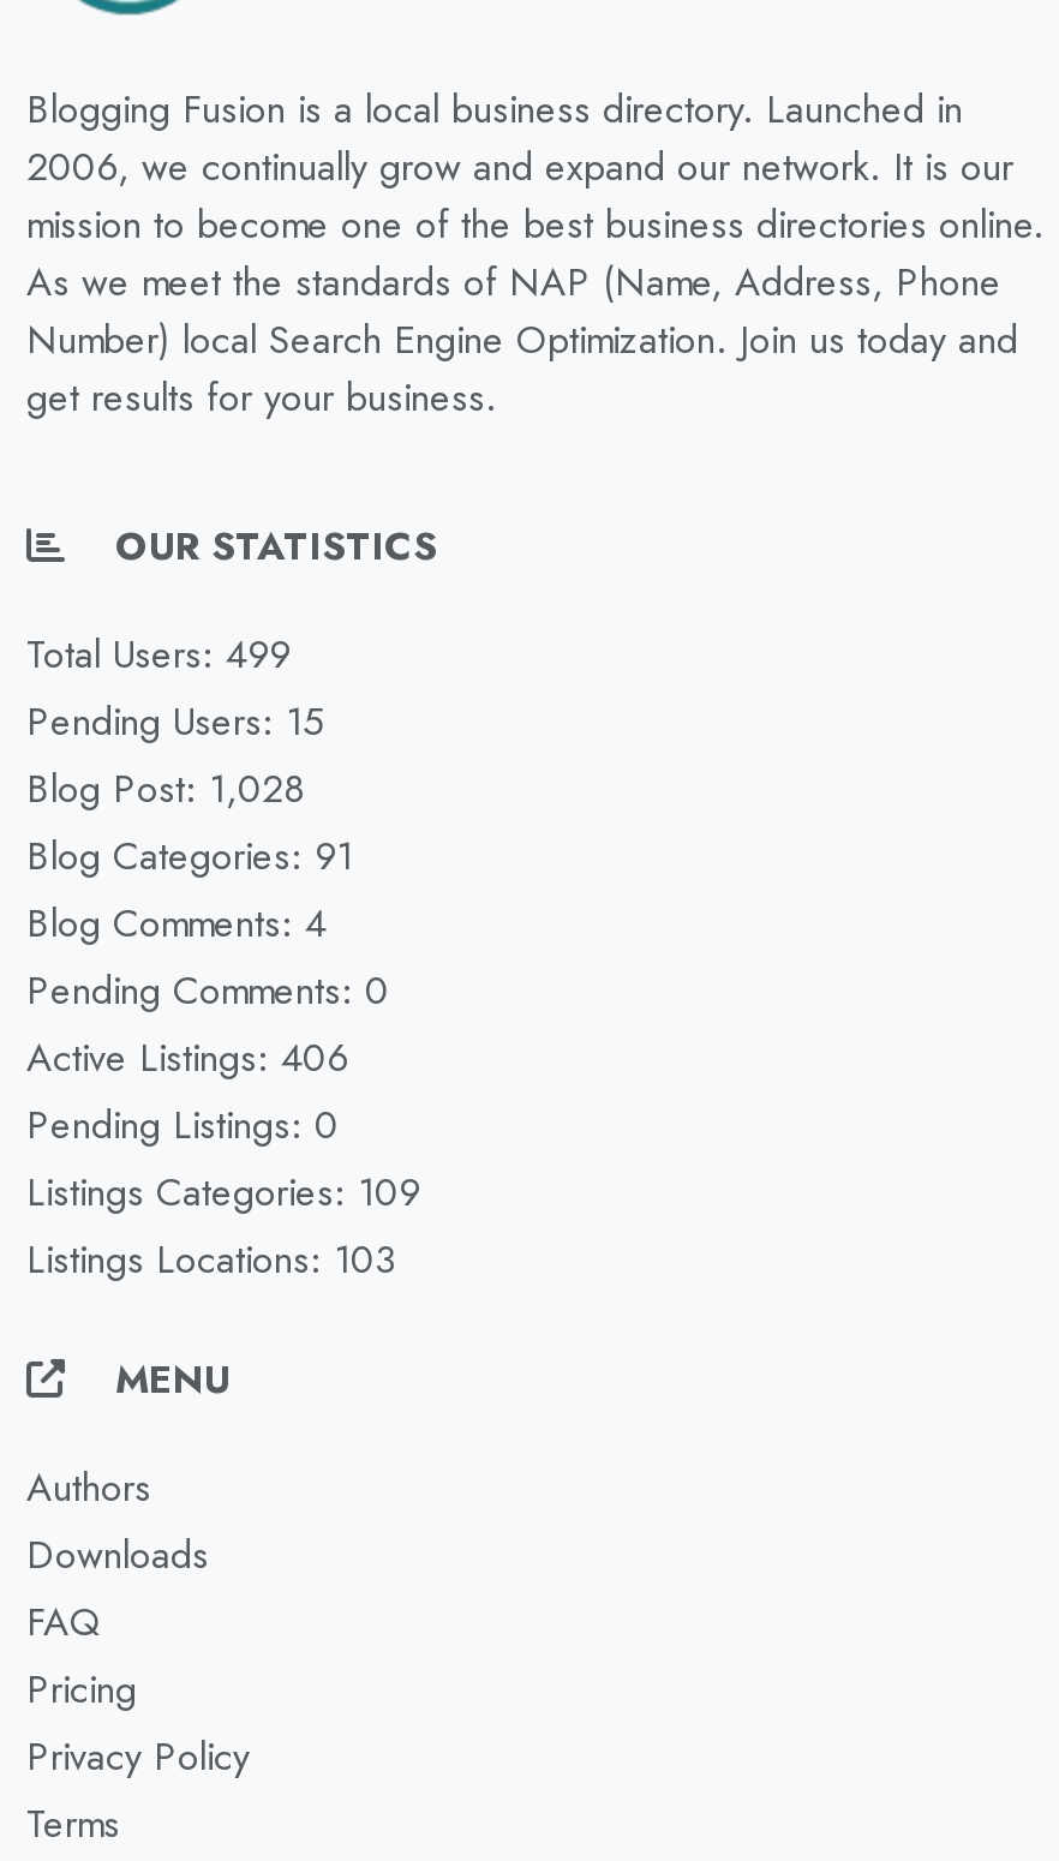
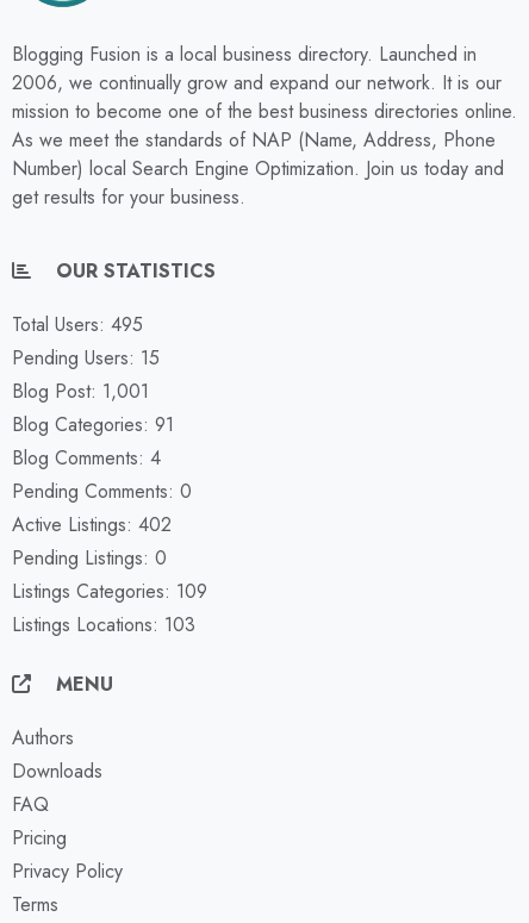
[26,627,291,682] Total Users: 499 -> [12,311,143,338] Total Users: 495
[26,761,305,816] Blog Post: 1,028 -> [12,378,149,405] Blog Post: 1,001
[26,1030,348,1085] Active Listings: 406 -> [12,511,172,538] Active Listings: 402

